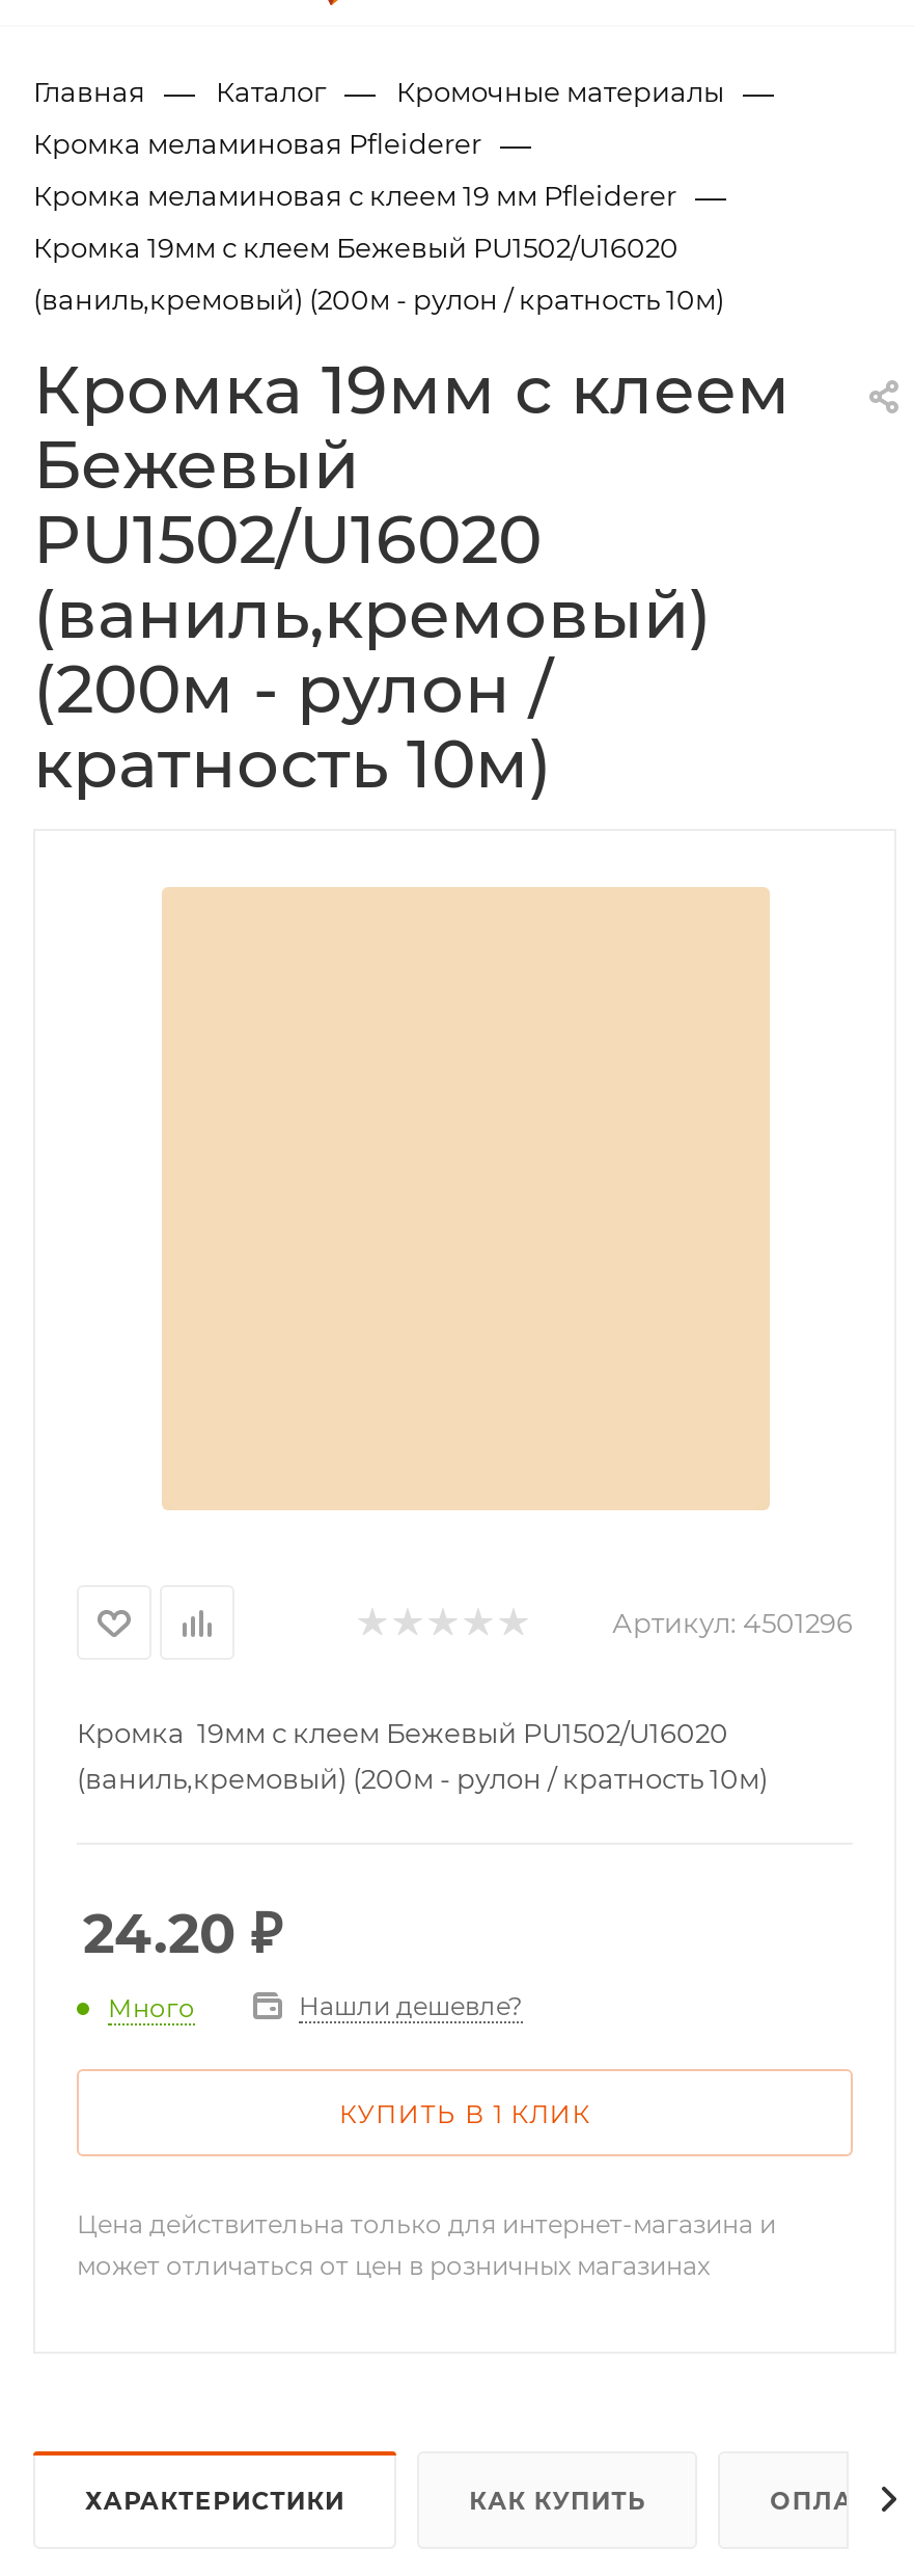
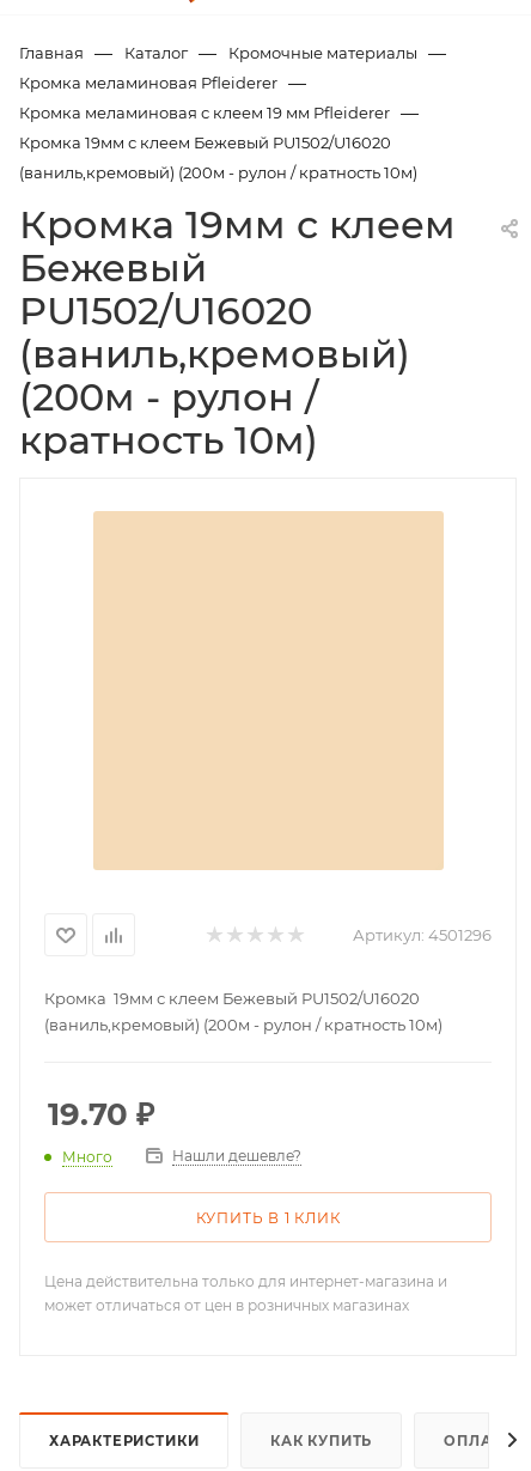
[83,1901,282,1967] 24.20 ₽ -> [48,1095,154,1133] 19.70 ₽

